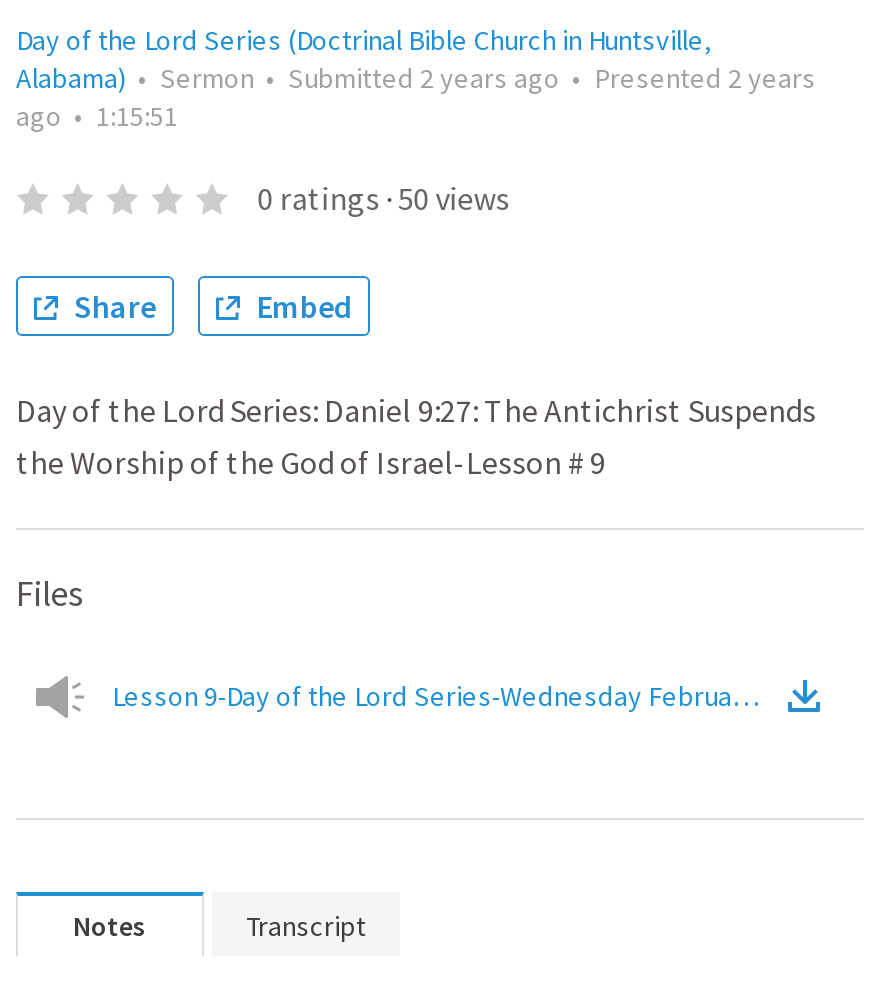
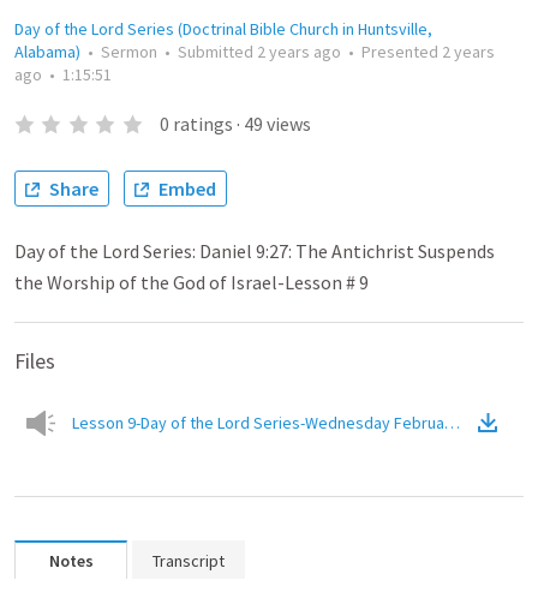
[257,178,509,218] 0 ratings · 50 views -> [159,112,311,136] 0 ratings · 49 views

